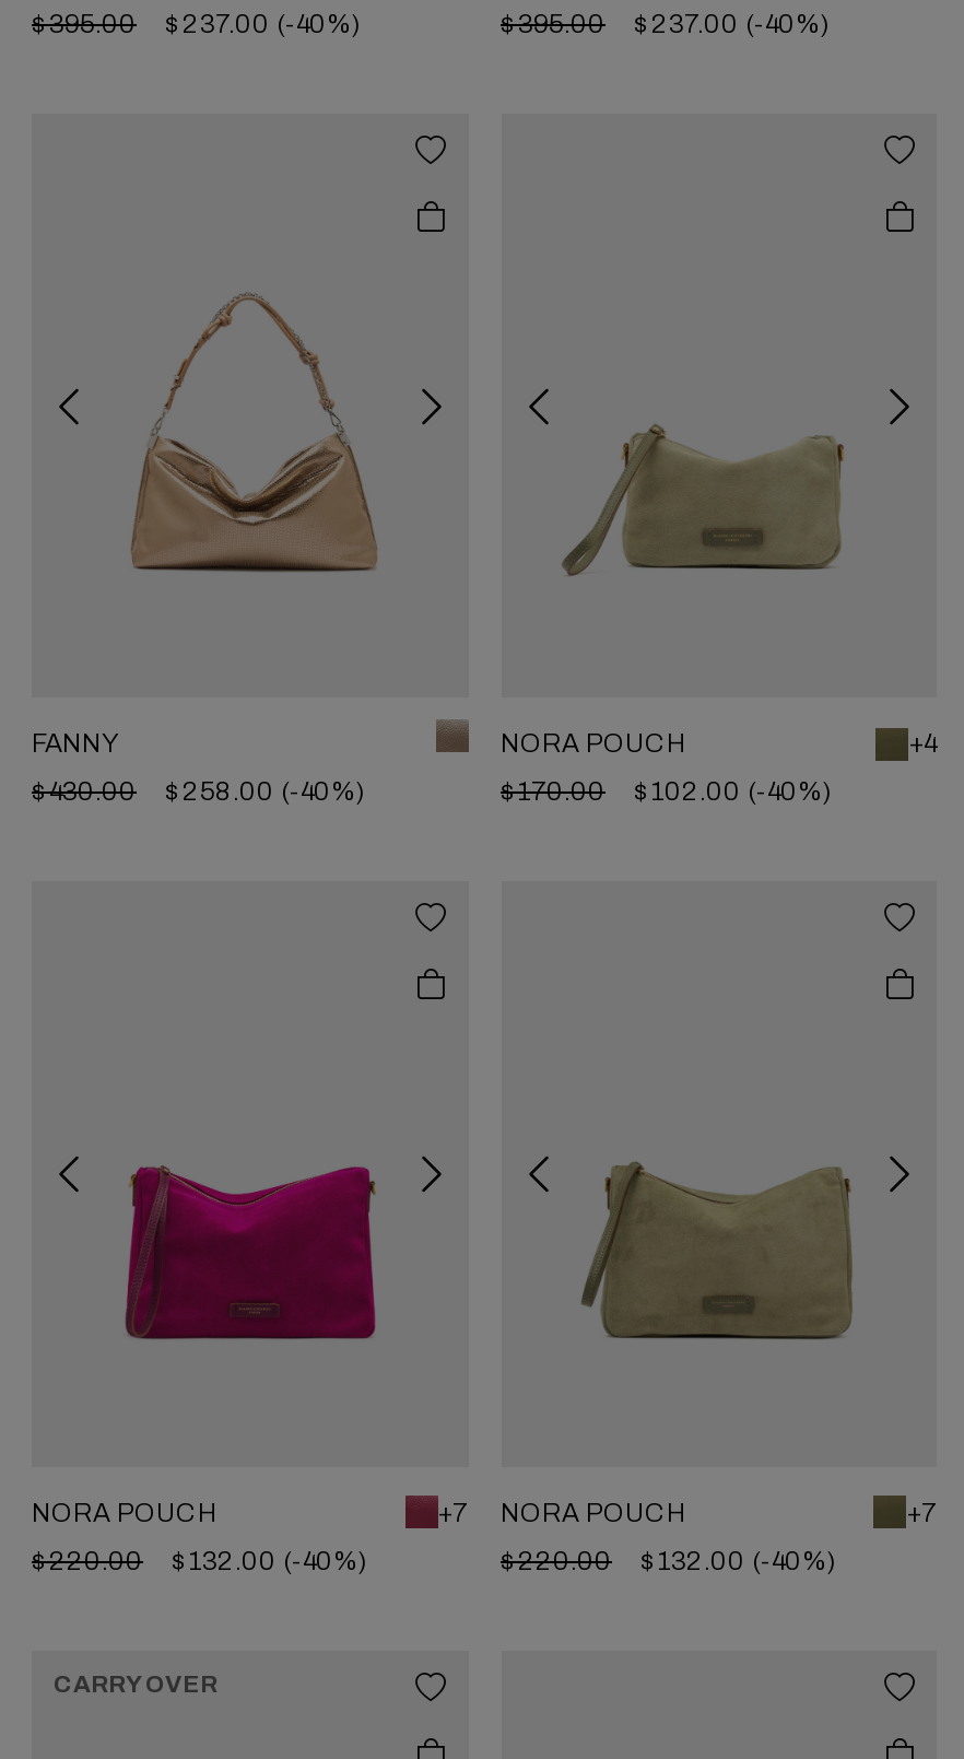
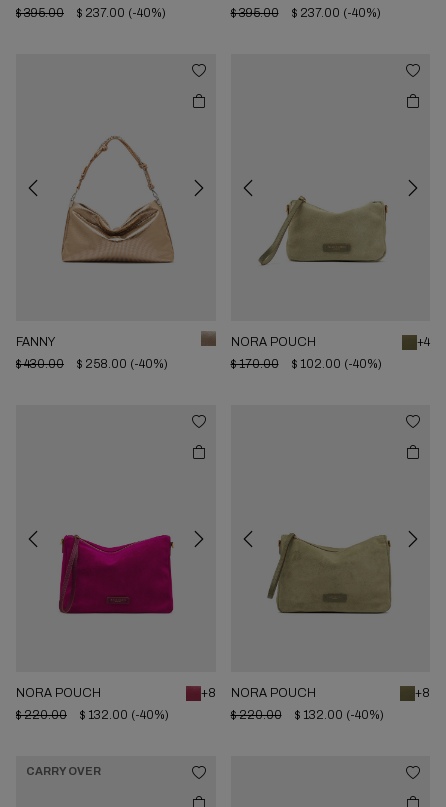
[437,1496,686,1527] +7 NORA POUCH -> [200,686,315,700] +8 NORA POUCH
[906,1496,937,1527] +7 -> [415,686,430,700] +8

